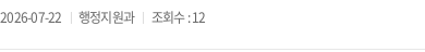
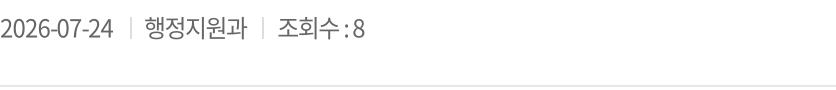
[0,8,62,27] 2026-07-22 -> [0,10,113,46] 2026-07-24
[151,8,206,27] 조회수 : 12 -> [277,10,365,46] 조회수 : 8

